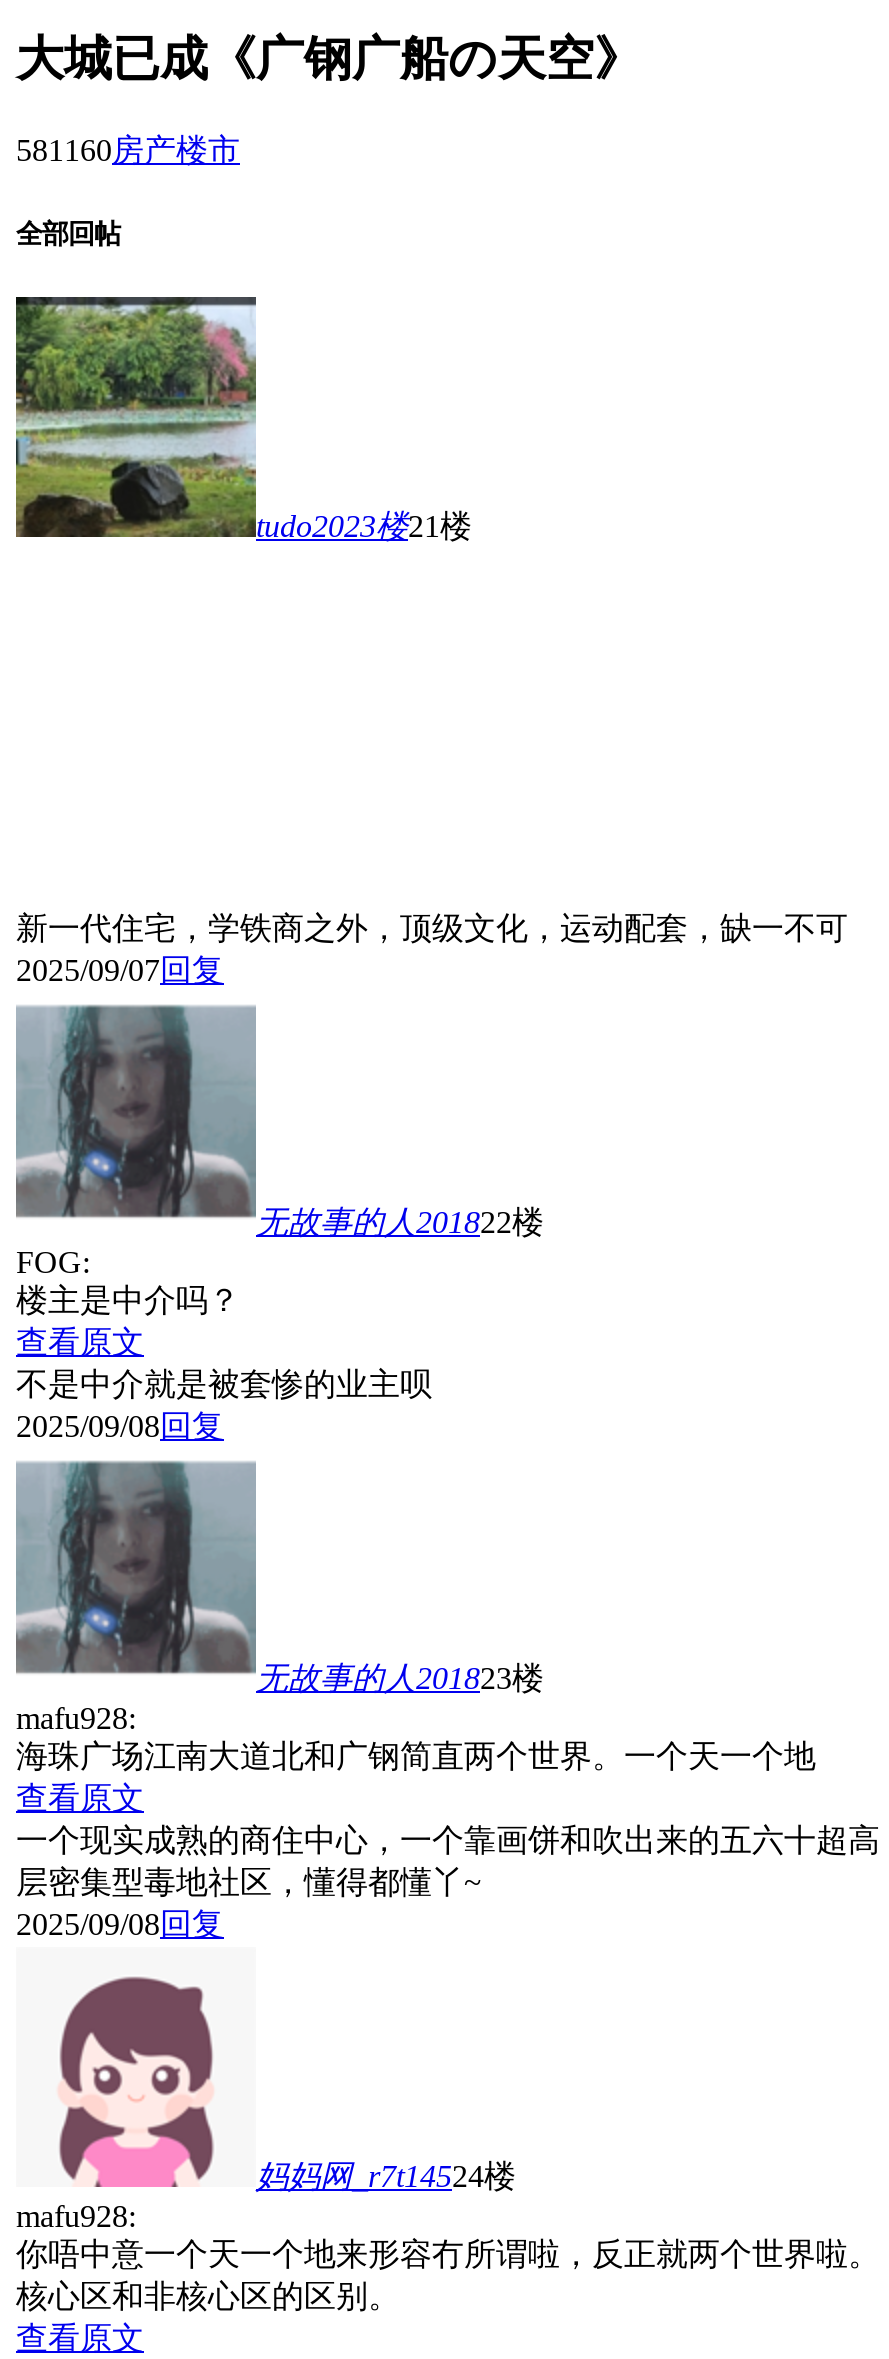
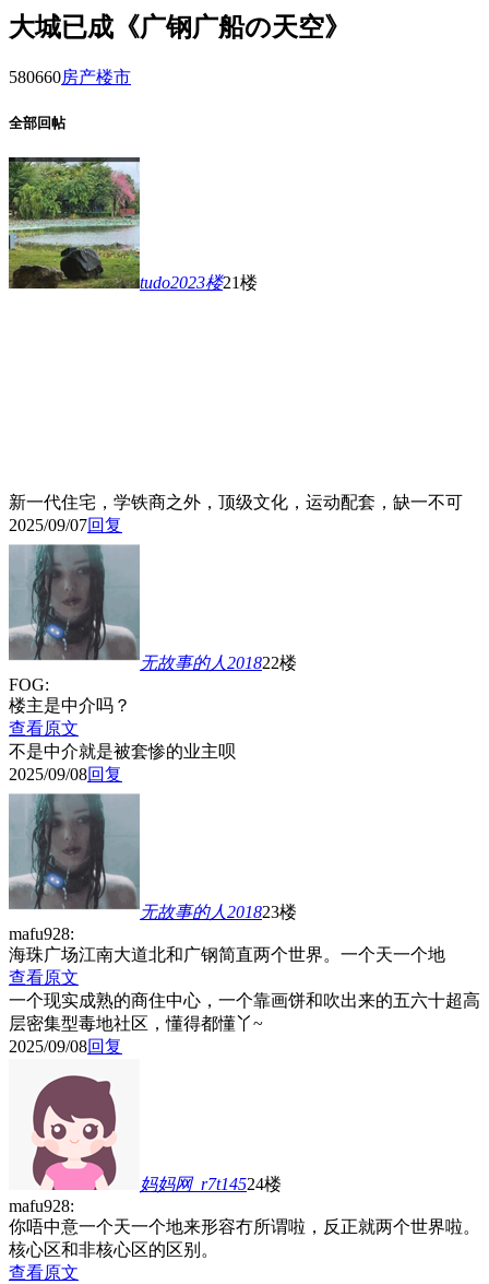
[16,133,240,167] 5811 60房产楼市 -> [9,68,131,86] 5806 60房产楼市

